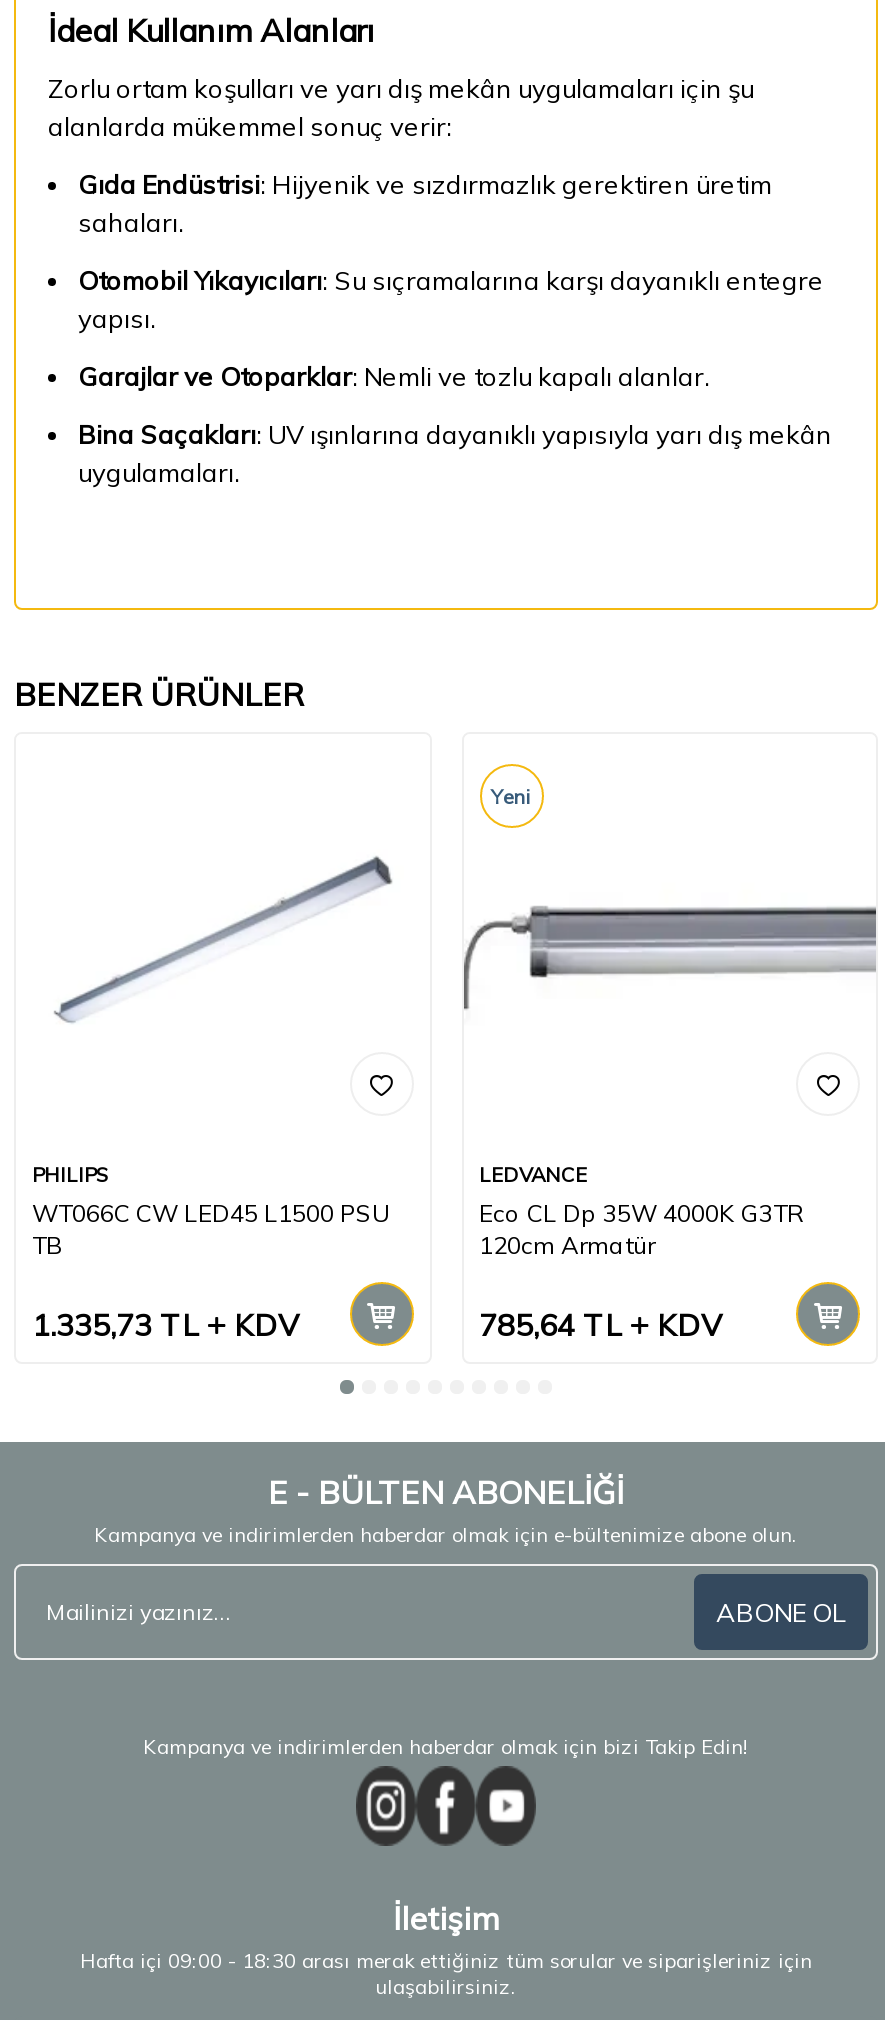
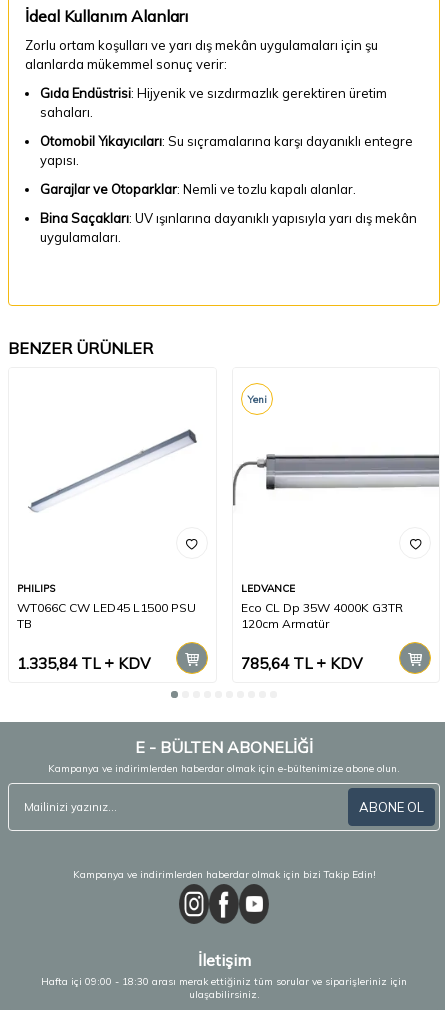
[32,1306,298,1344] 1.335,73 TL KDV -> [17,654,150,673] 1.335,84 TL KDV

